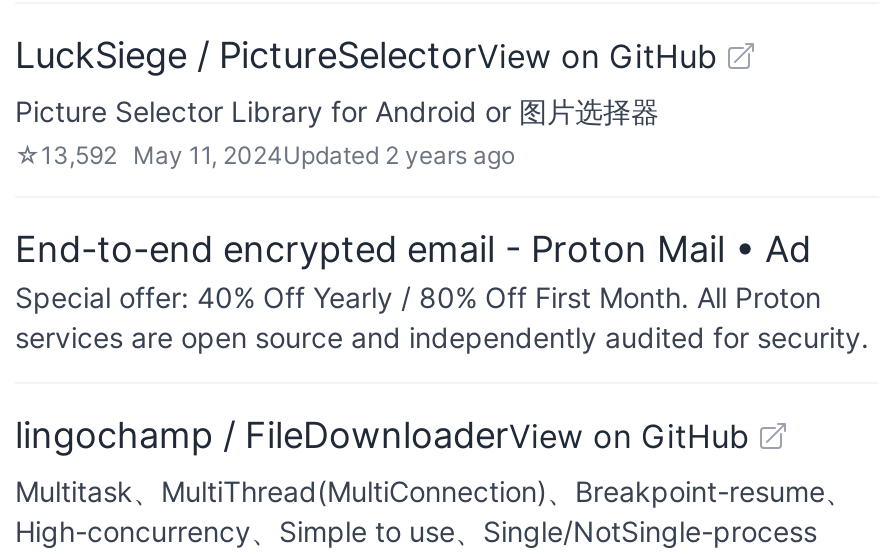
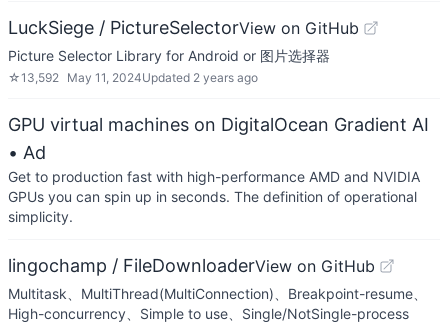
[15,228,869,354] End-to-end encrypted email - Proton Mail • Ad | Special offer: 40% Off Yearly / 80% Off First Month. All Proton | services are open source and independently audited for security. -> [8,114,429,225] GPU virtual machines on DigitalOcean Gradient AI | • Ad | Get to production fast with high-performance AMD and NVIDIA | GPUs you can spin up in seconds. The definition of operational | simplicity.

